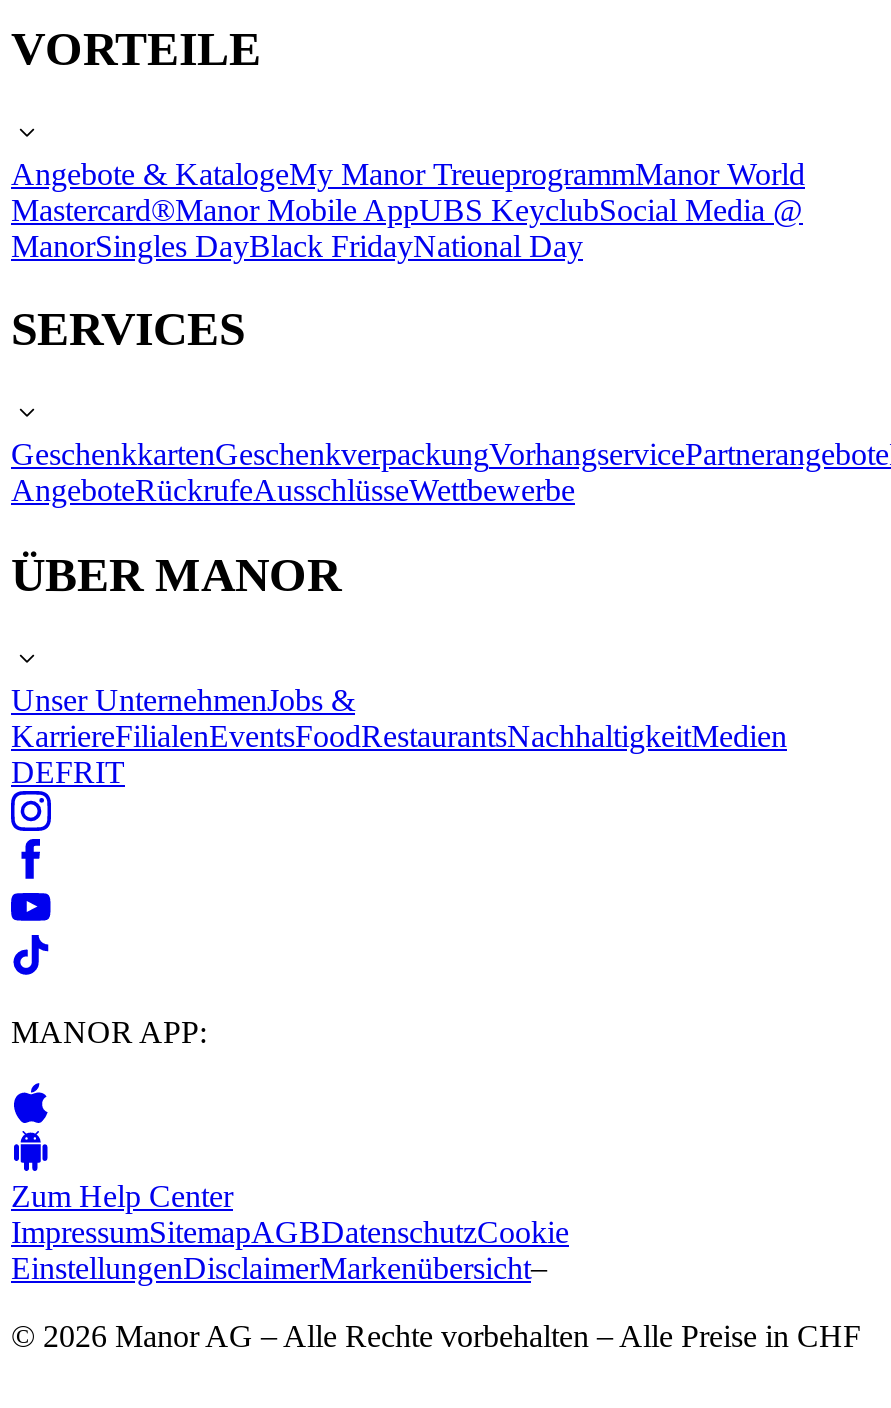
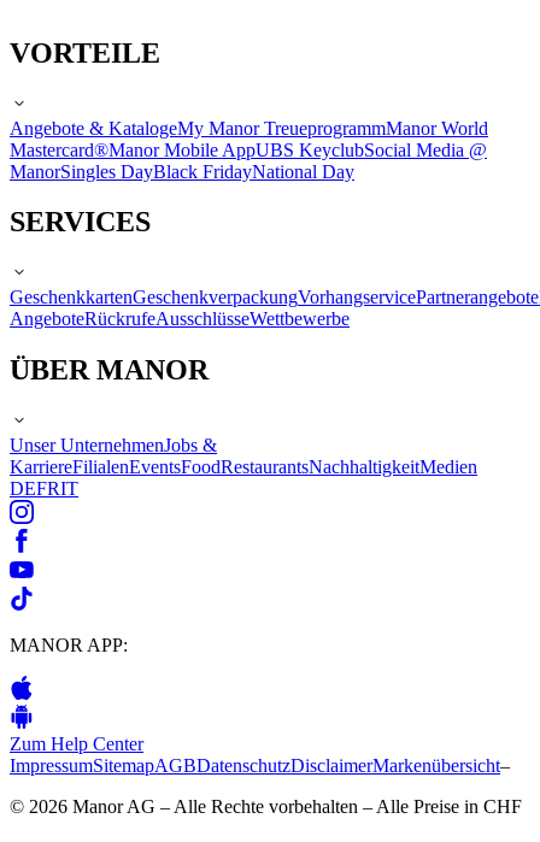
[11,1215,569,1285] ImpressumSitemapAGBDatenschutzCookie | EinstellungenDisclaimerMarkenübersicht– -> [10,756,510,776] ImpressumSitemapAGBDatenschutzDisclaimerMarkenübersicht–

